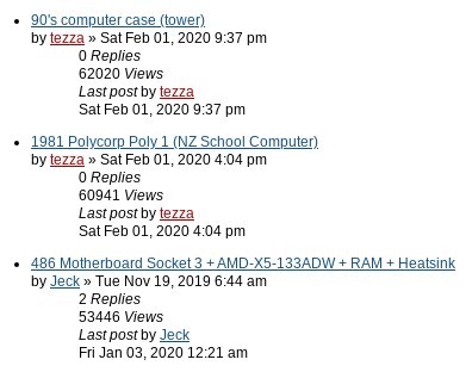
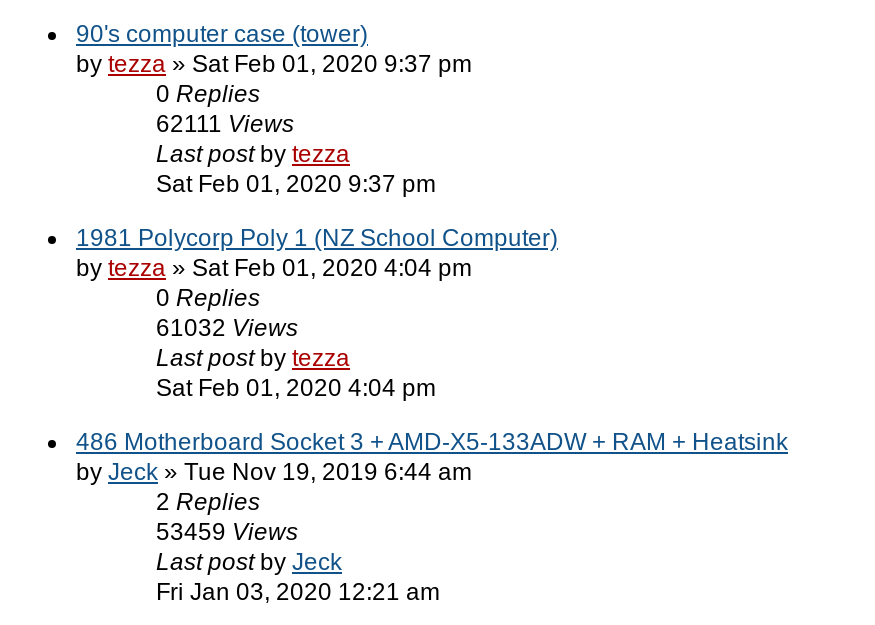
[79,66,163,82] 62020 Views -> [156,110,294,138] 62111 Views
[79,187,163,204] 60941 Views -> [156,314,298,342] 61032 Views
[79,309,163,325] 53446 Views -> [156,518,298,546] 53459 Views

